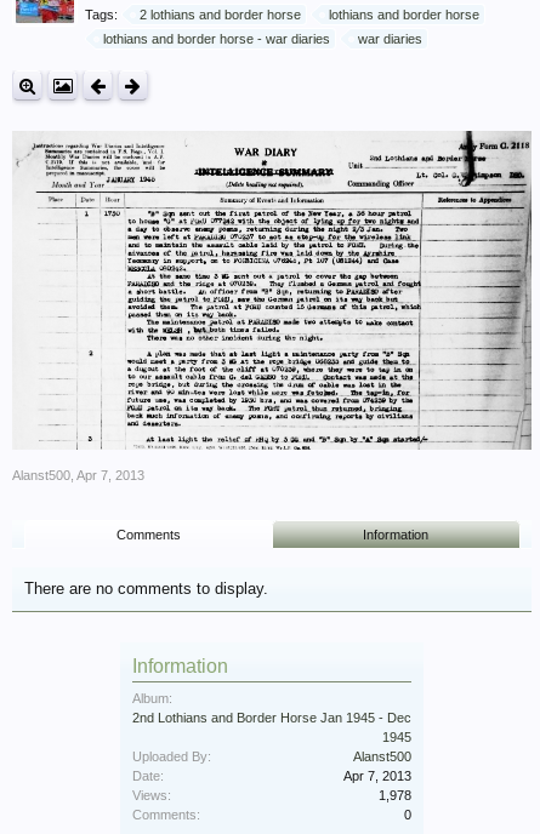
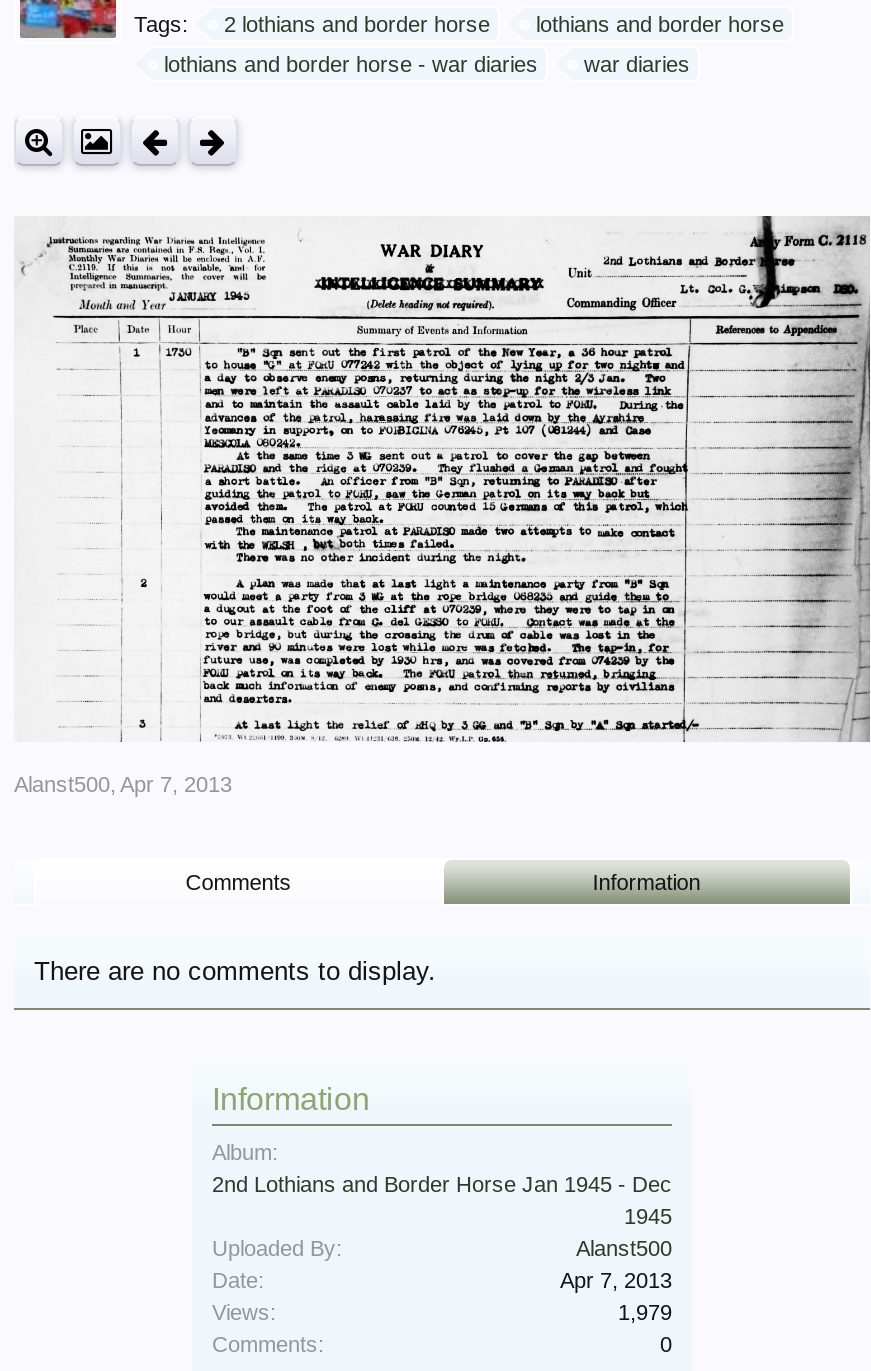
[379,787,411,802] 1,978 -> [618,1299,672,1323] 1,979

